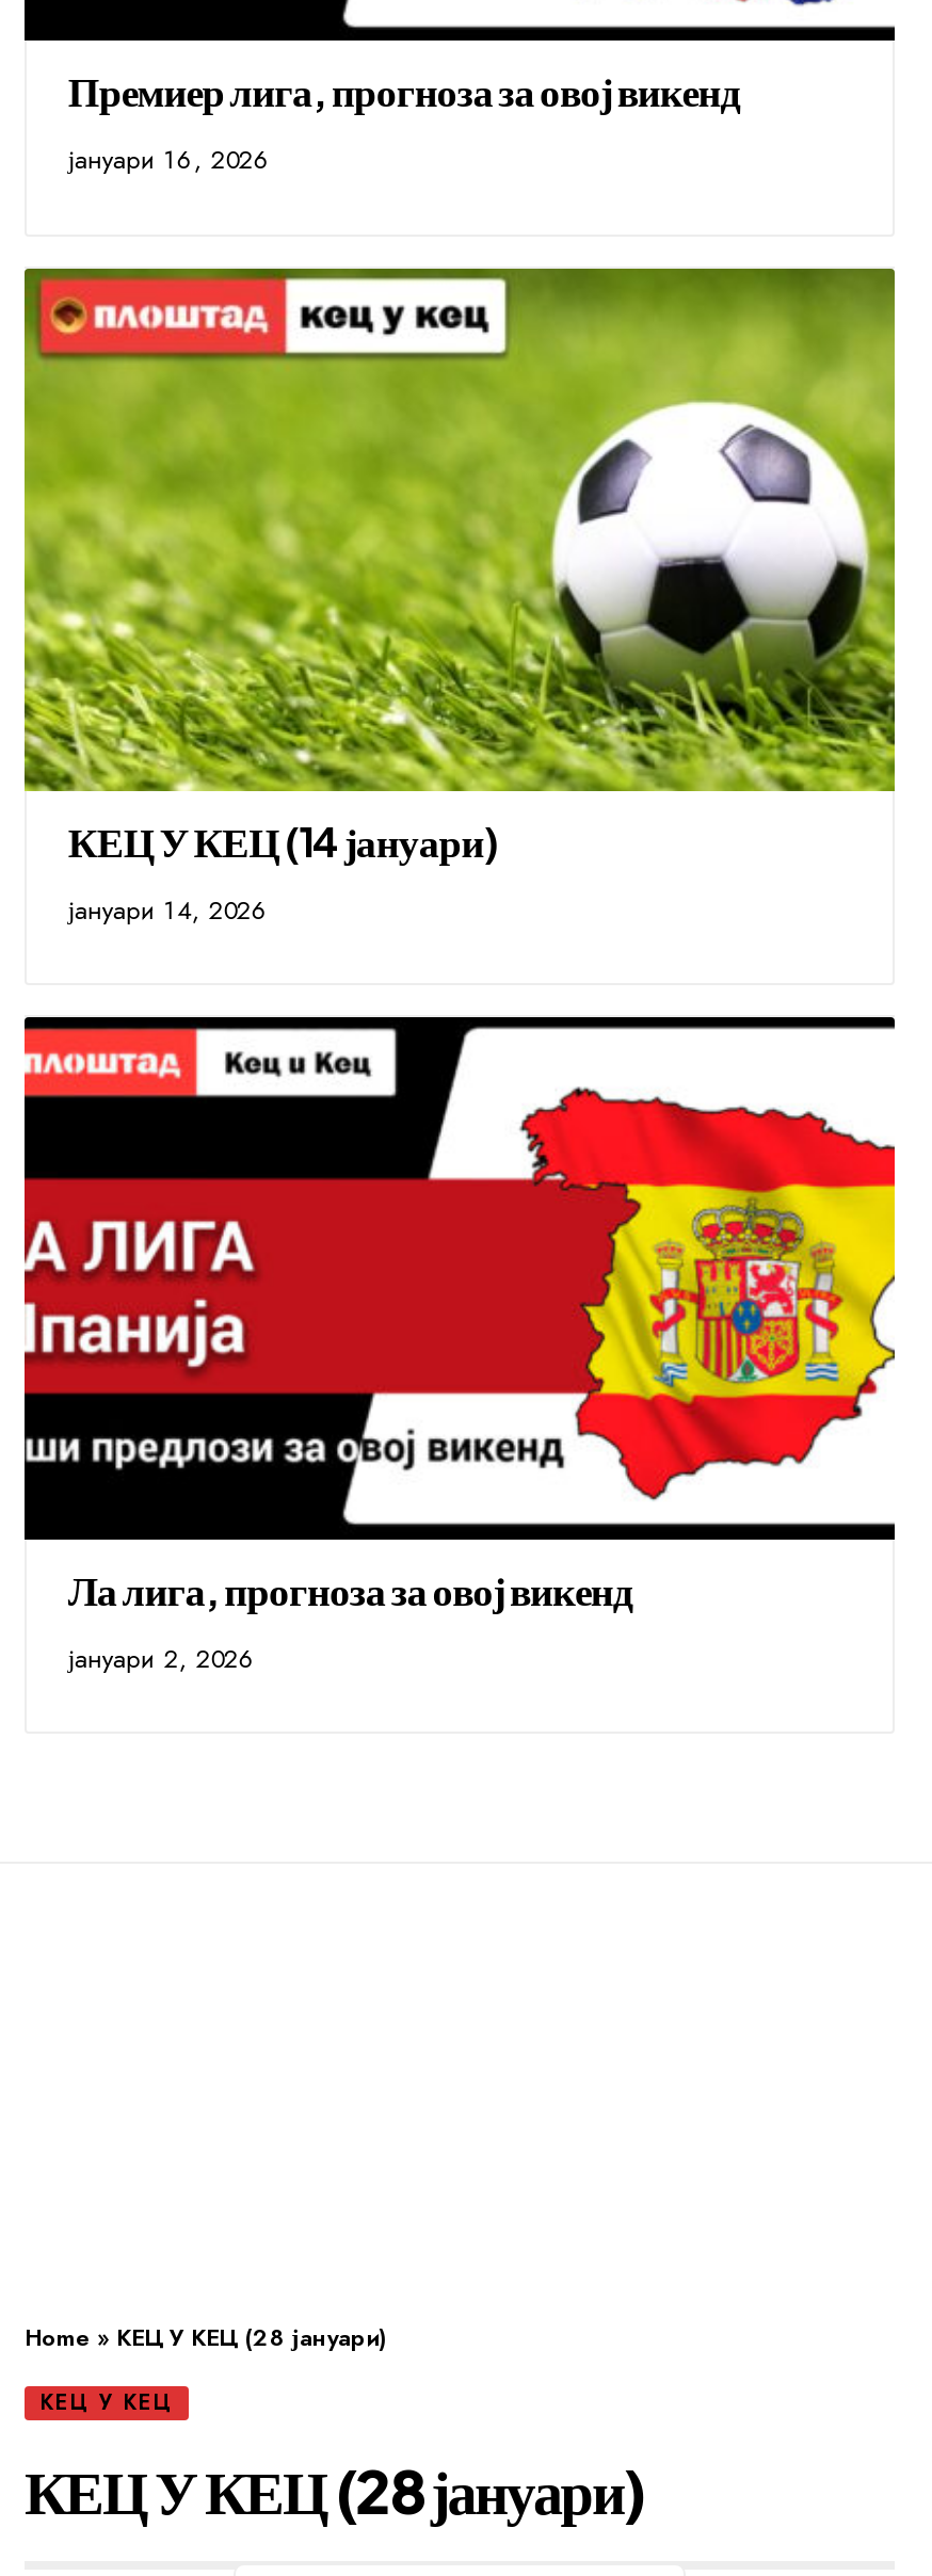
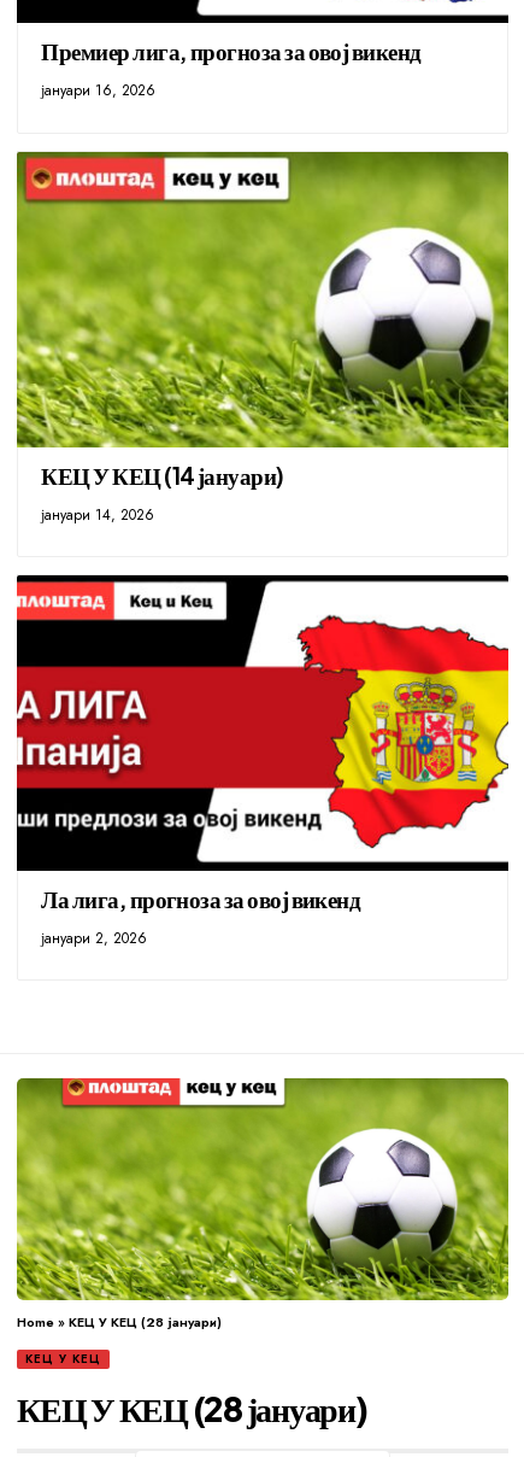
none -> [16,1077,510,1301] [image]

